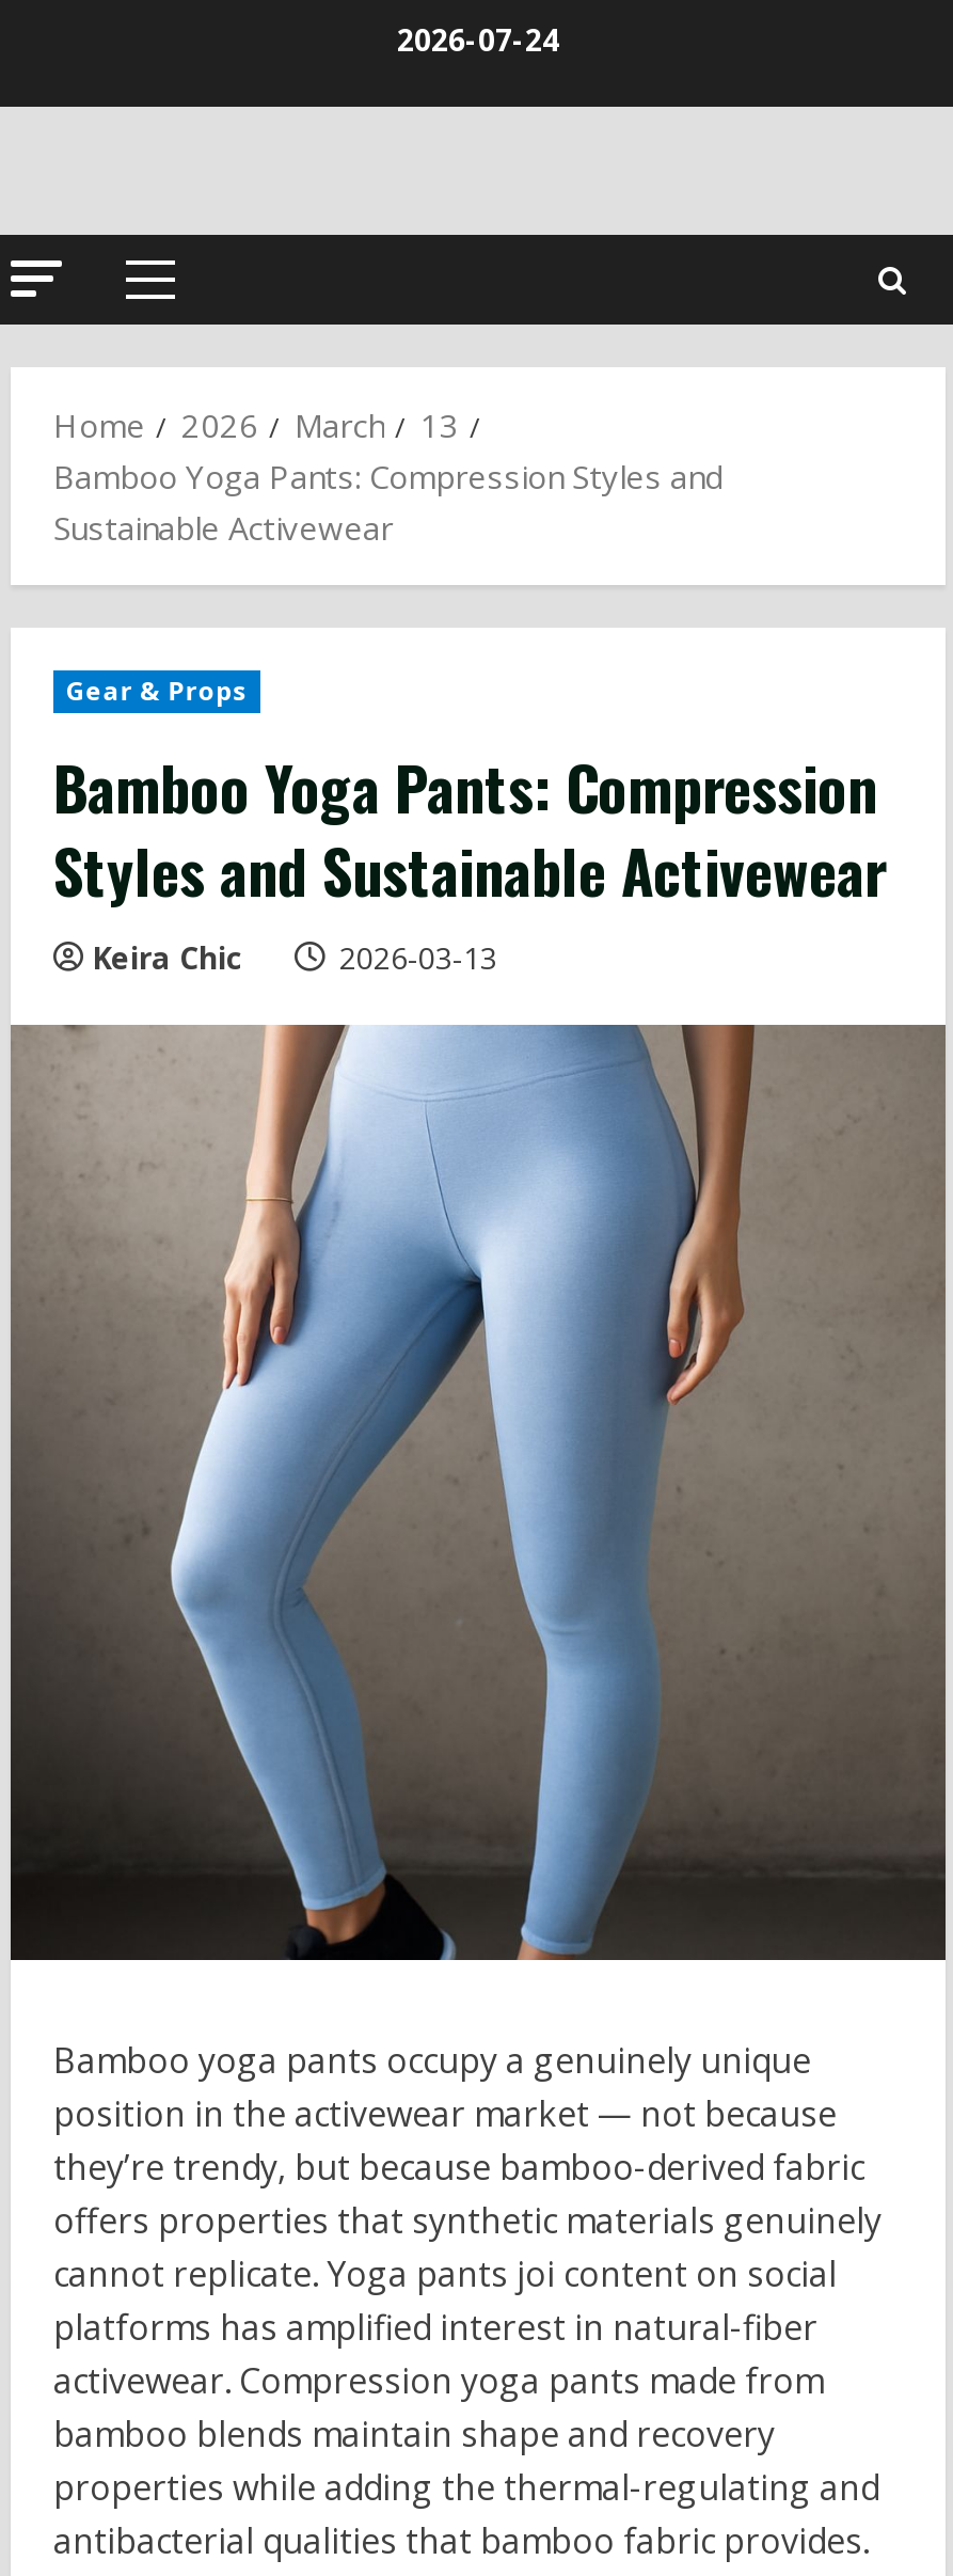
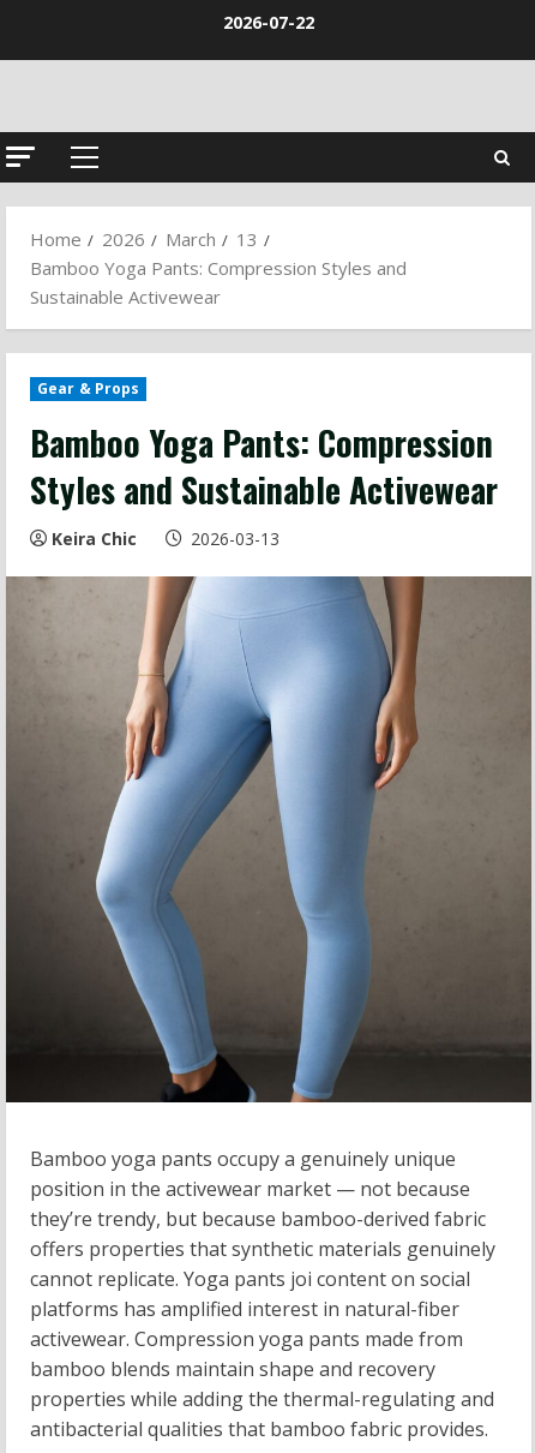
[397,18,559,59] 2026-07-24 -> [223,10,314,33] 2026-07-22

